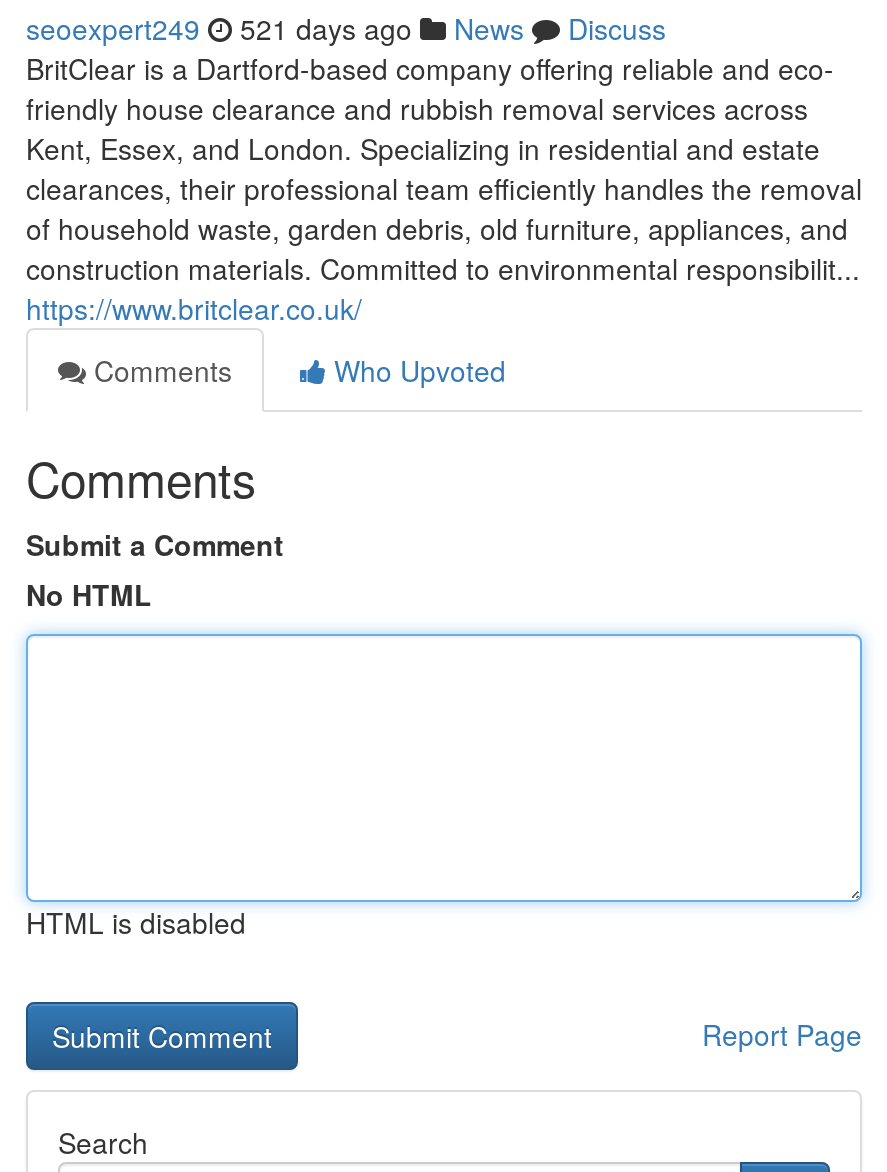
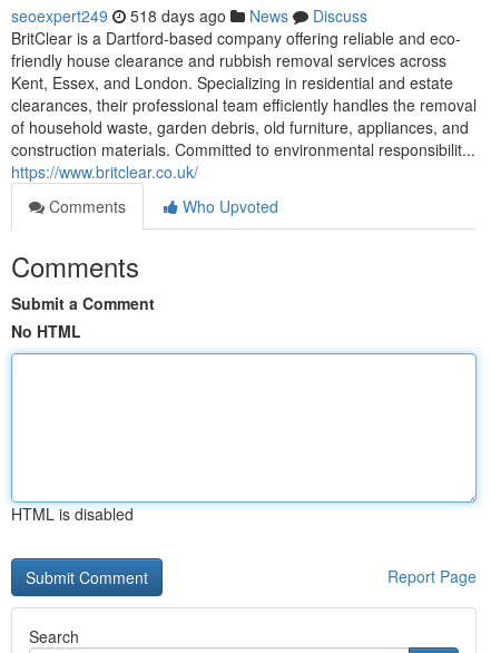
[26,8,666,48] seoexpert249 521 days ago News Discuss -> [11,4,367,27] seoexpert249 518 days ago News Discuss

